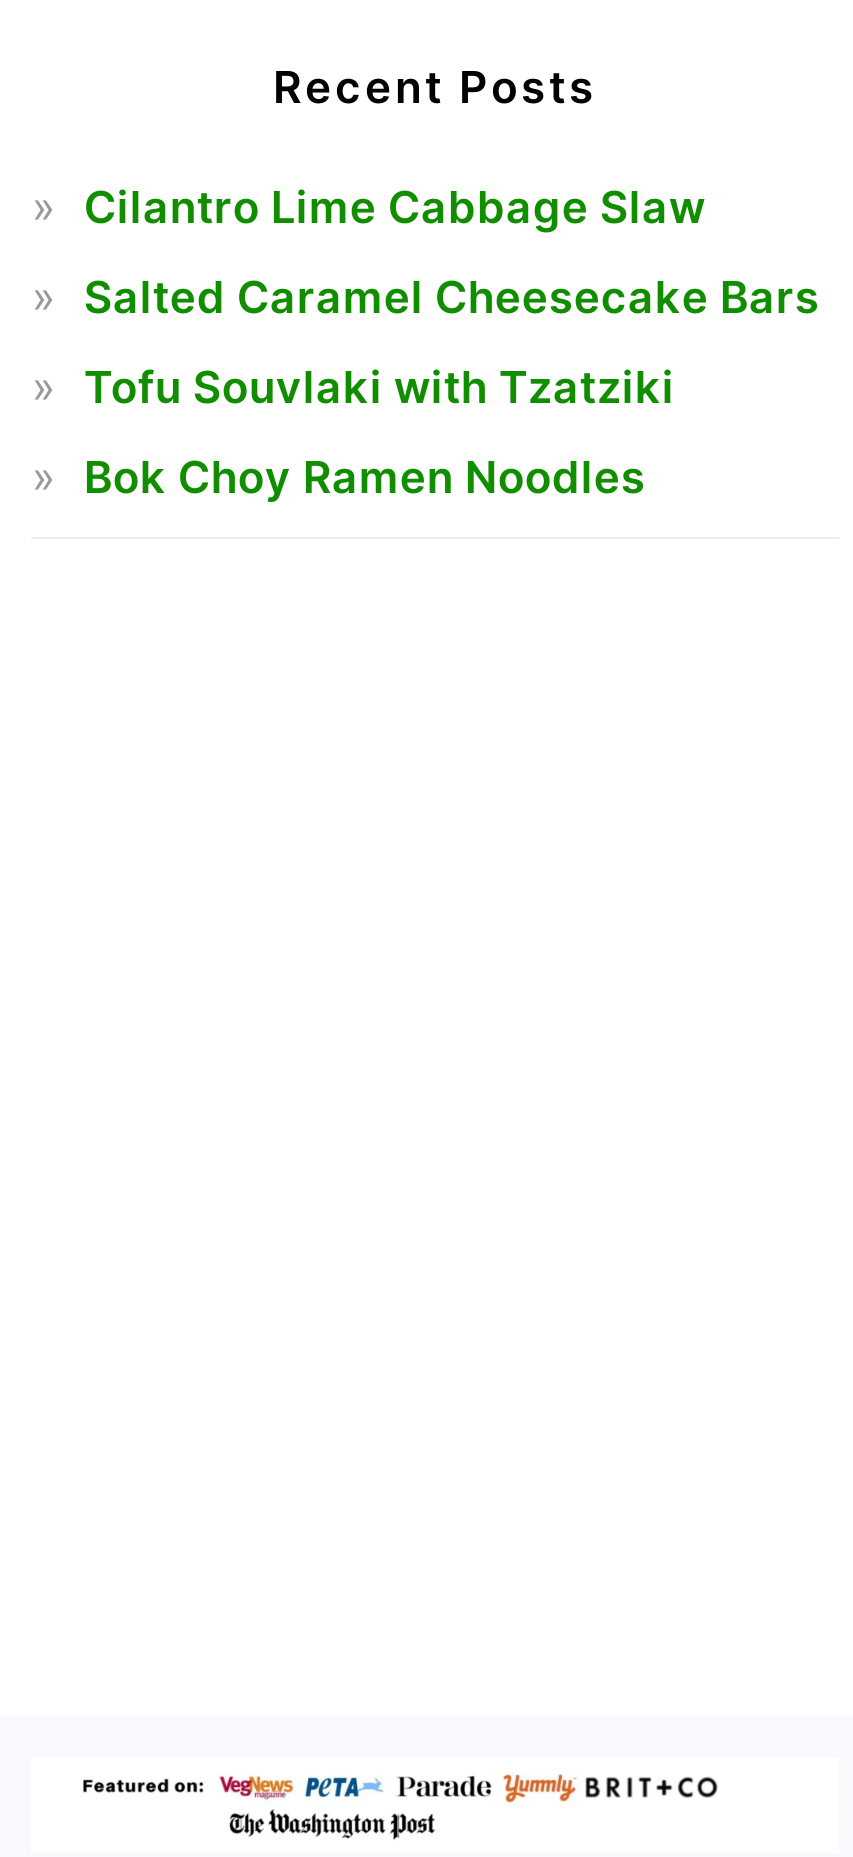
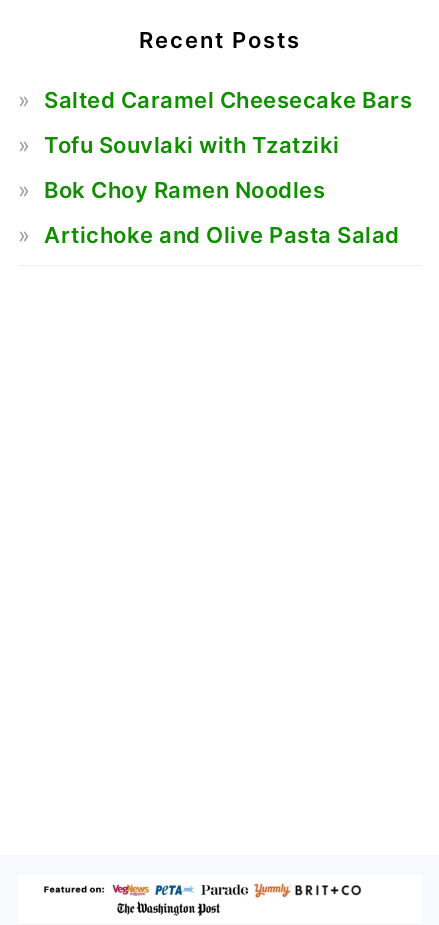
[84,182,706,234] Cilantro Lime Cabbage Slaw -> none
moved [84,272,820,504] -> [44,87,412,203]: Salted Caramel Cheesecake Bars | Tofu Souvlaki with Tzatziki | Bok Choy Ramen Noodles
none -> [44,222,400,248] Artichoke and Olive Pasta Salad

